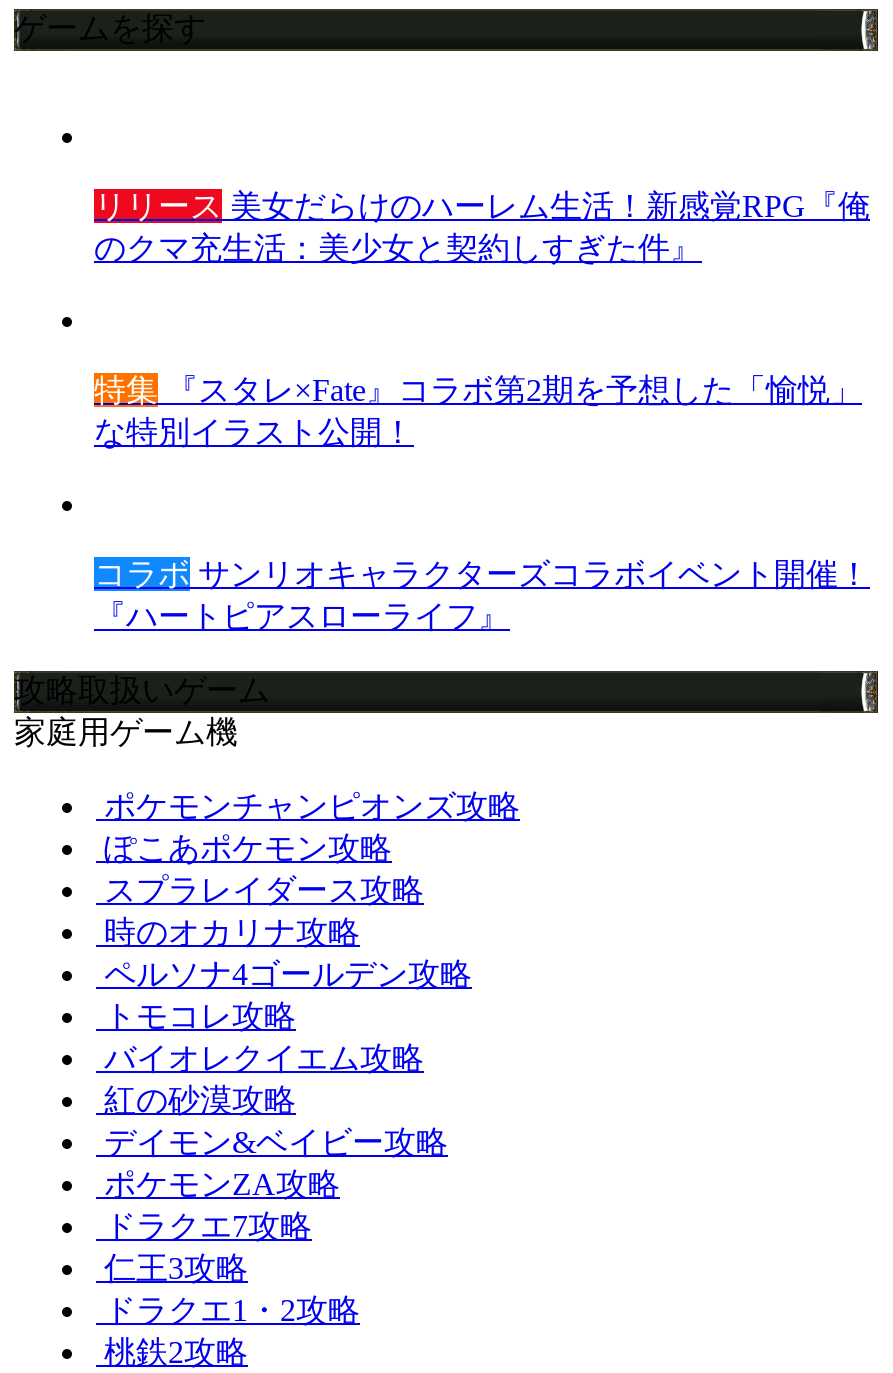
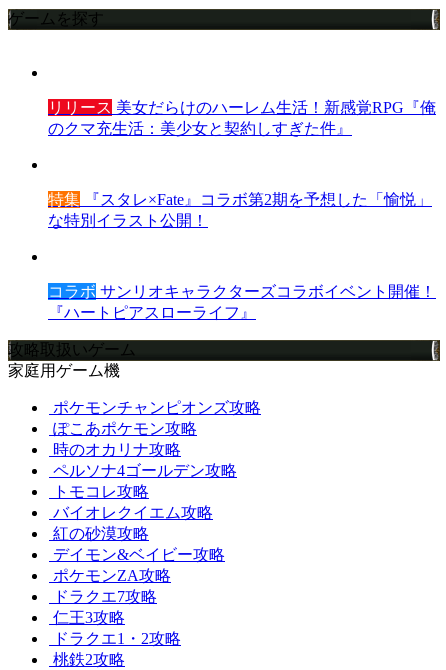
[104,873,424,907] スプラレイダース攻略 -> none

